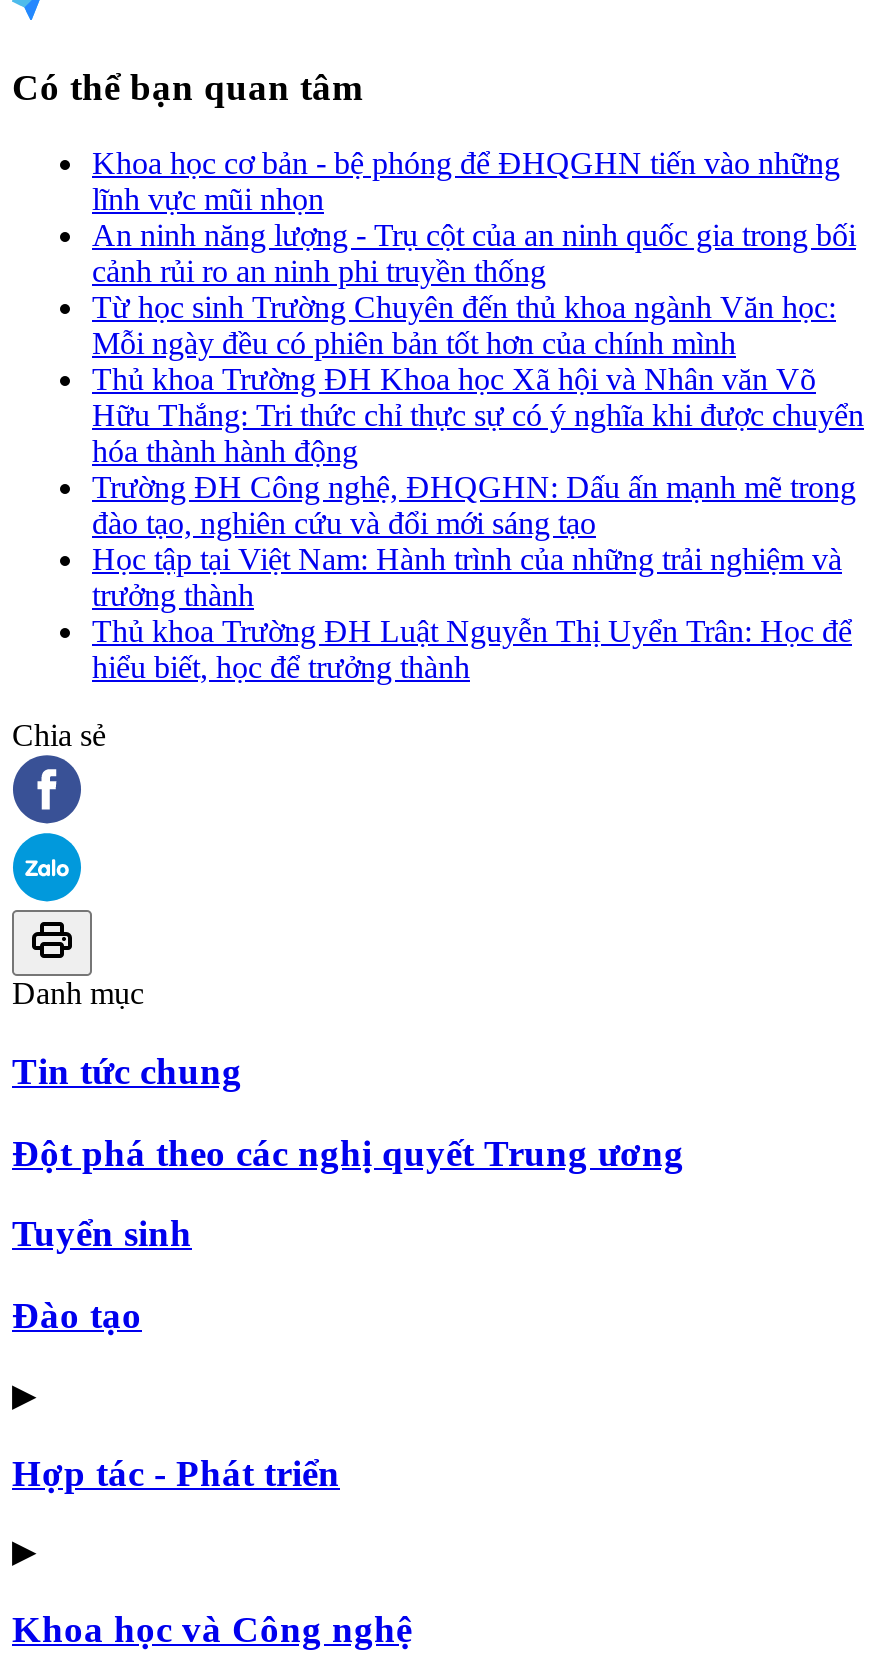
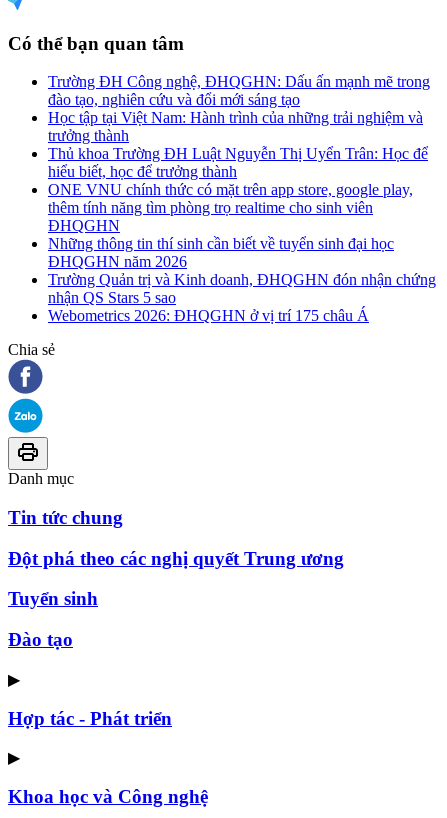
[92,146,864,468] Khoa học cơ bản - bệ phóng để ĐHQGHN tiến vào những | lĩnh vực mũi nhọn | An ninh năng lượng - Trụ cột của an ninh quốc gia trong bối | cảnh rủi ro an ninh phi truyền thống | Từ học sinh Trường Chuyên đến thủ khoa ngành Văn học: | Mỗi ngày đều có phiên bản tốt hơn của chính mình | Thủ khoa Trường ĐH Khoa học Xã hội và Nhân văn Võ | Hữu Thắng: Tri thức chỉ thực sự có ý nghĩa khi được chuyển | hóa thành hành động -> none
moved [92,470,856,684] -> [48,73,430,180]: Trường ĐH Công nghệ, ĐHQGHN: Dấu ấn mạnh mẽ trong | đào tạo, nghiên cứu và đổi mới sáng tạo | Học tập tại Việt Nam: Hành trình của những trải nghiệm và | trưởng thành | Thủ khoa Trường ĐH Luật Nguyễn Thị Uyển Trân: Học để | hiểu biết, học để trưởng thành
none -> [48,181,436,324] ONE VNU chính thức có mặt trên app store, google play, | thêm tính năng tìm phòng trọ realtime cho sinh viên | ĐHQGHN | Những thông tin thí sinh cần biết về tuyển sinh đại học | ĐHQGHN năm 2026 | Trường Quản trị và Kinh doanh, ĐHQGHN đón nhận chứng | nhận QS Stars 5 sao | Webometrics 2026: ĐHQGHN ở vị trí 175 châu Á

